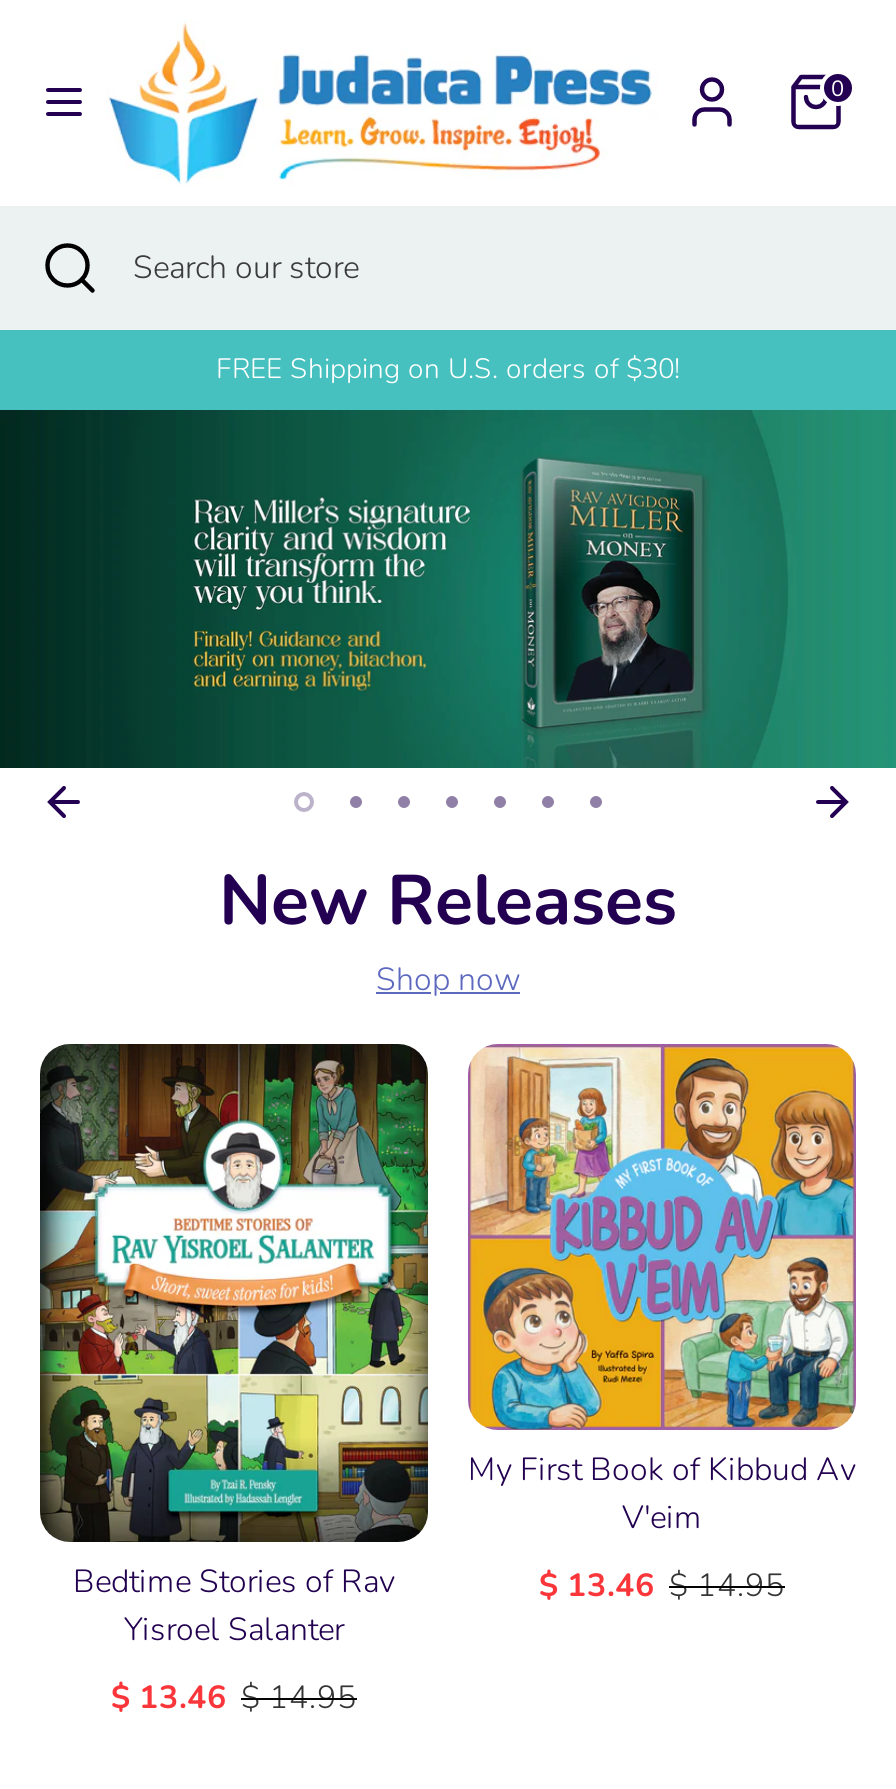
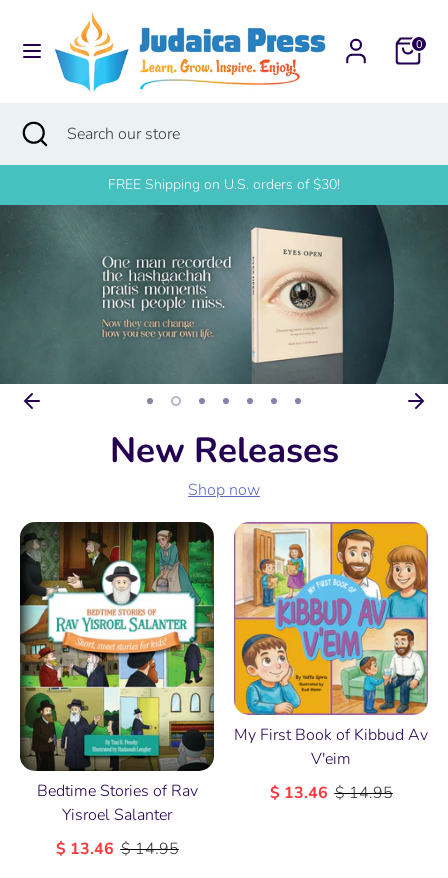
[6,410,890,768] [image] -> [3,205,445,384] [image]

